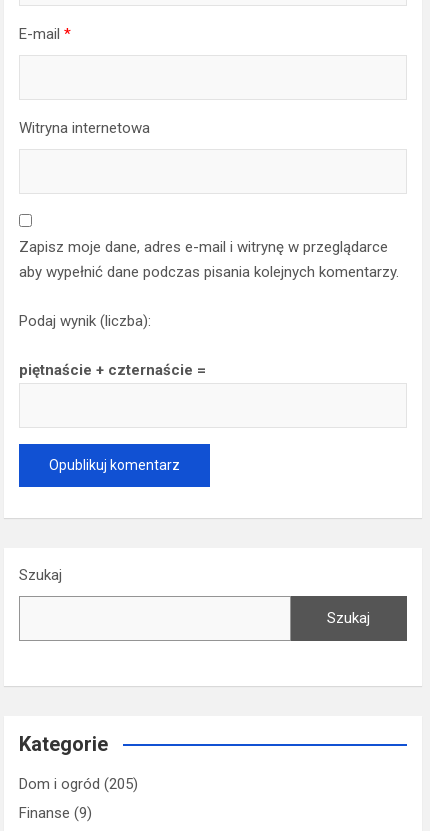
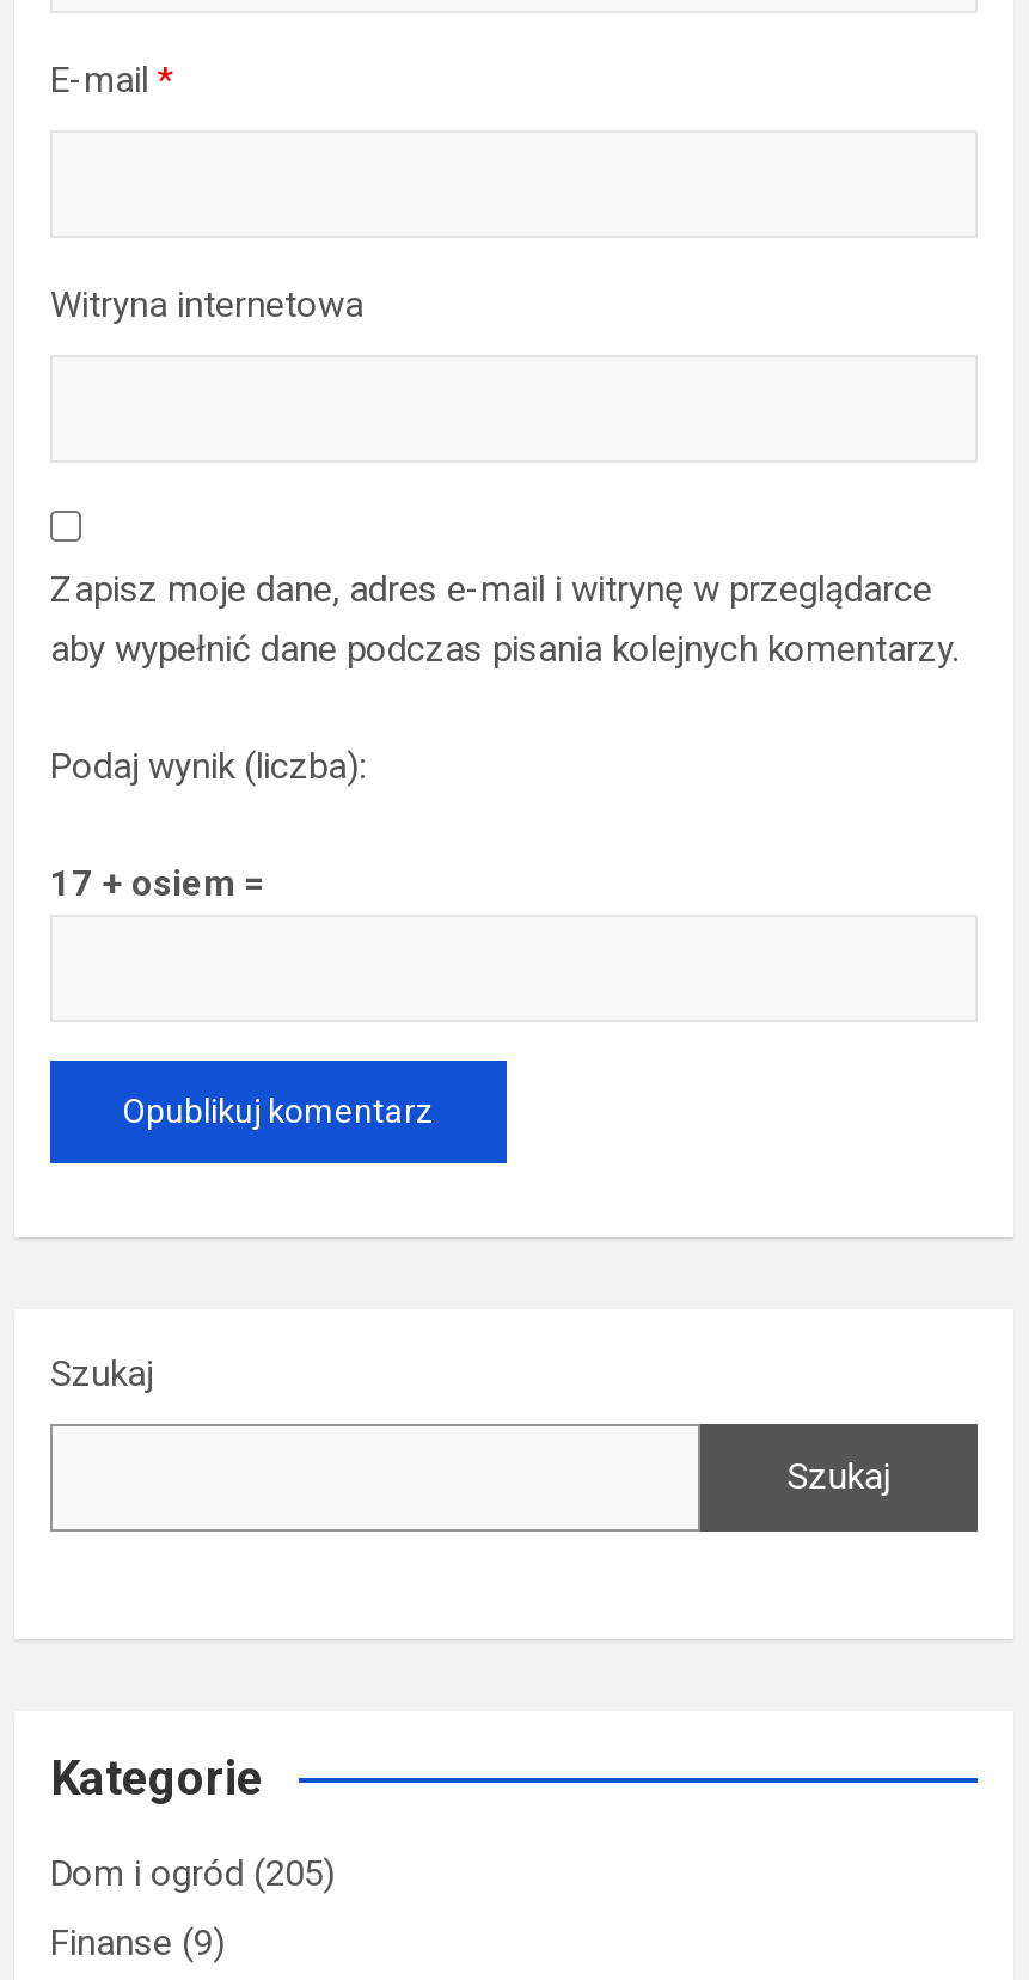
[19,361,206,379] piętnaście + czternaście = -> [50,863,265,906] 17 + osiem =

